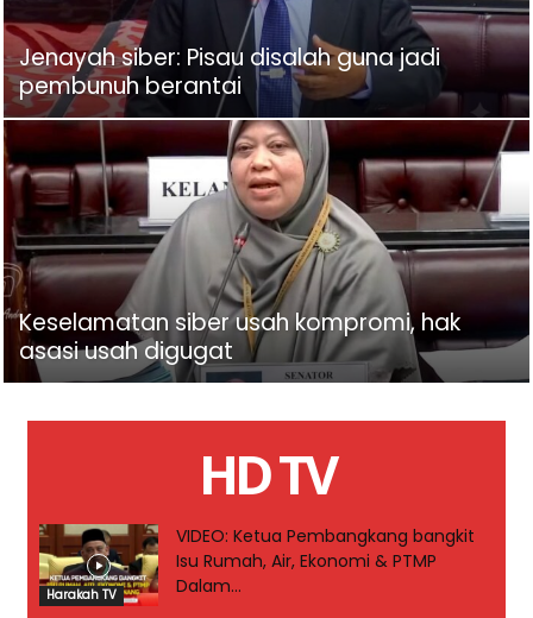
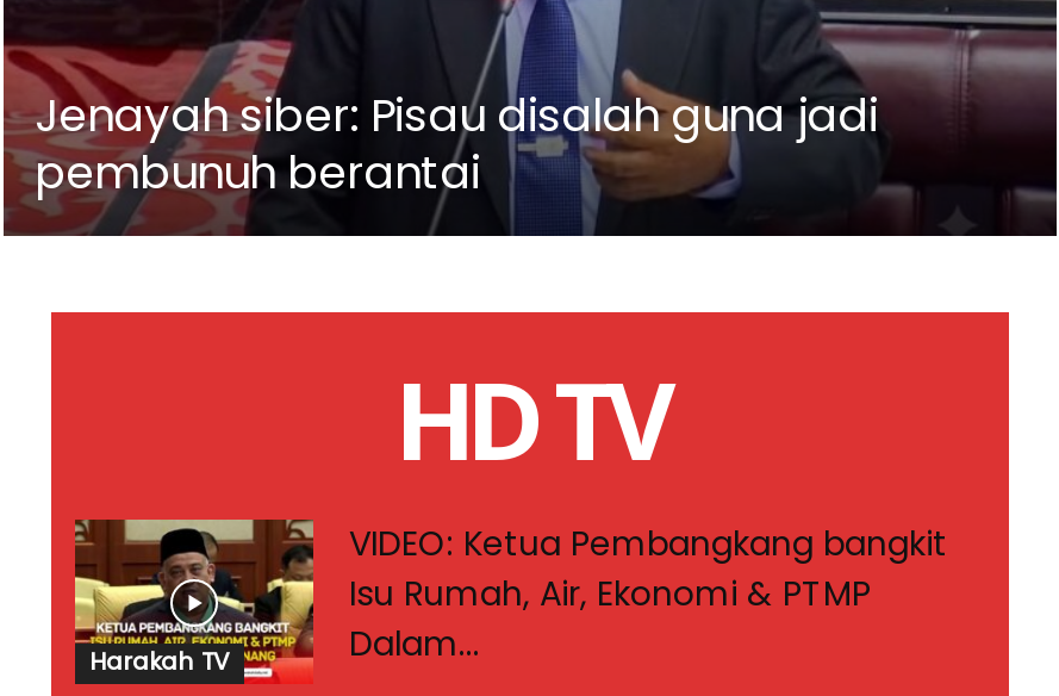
[4,119,529,383] [image] | Keselamatan siber usah kompromi, hak | asasi usah digugat -> none

